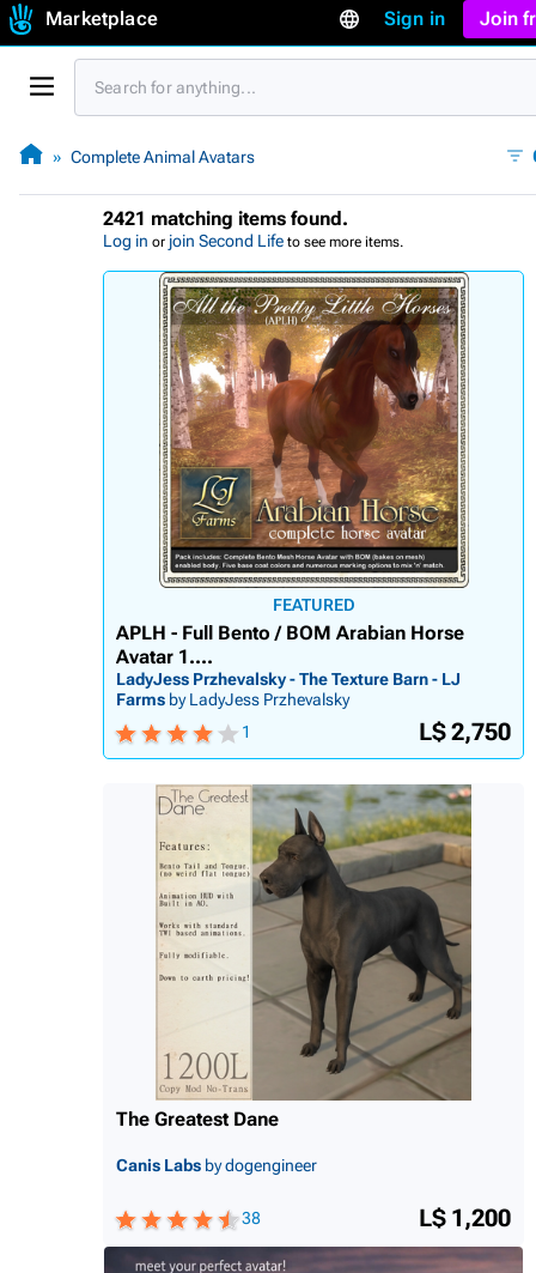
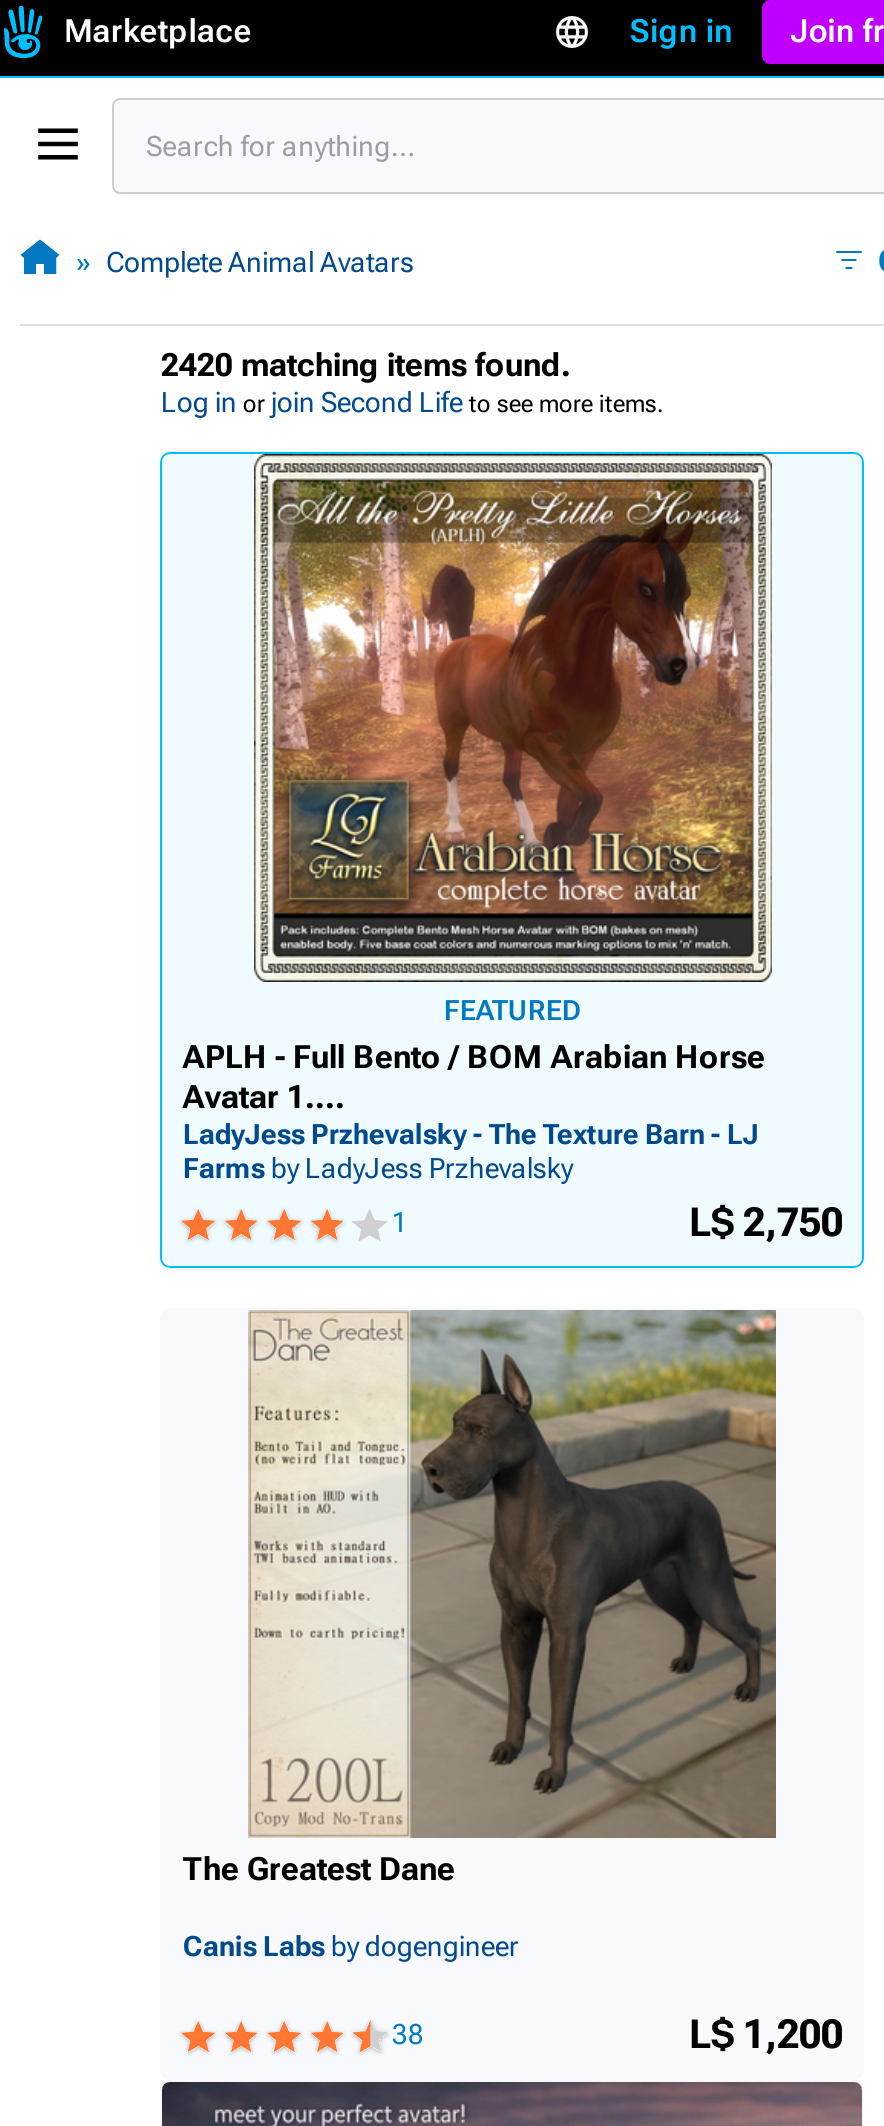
[103,207,349,230] 2421 matching items found. -> [161,346,571,384] 2420 matching items found.

